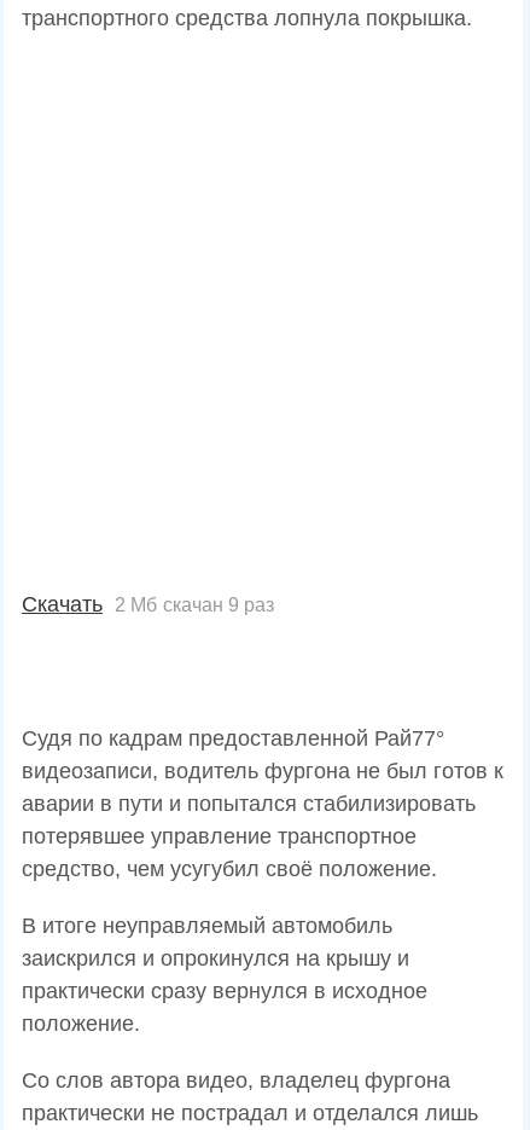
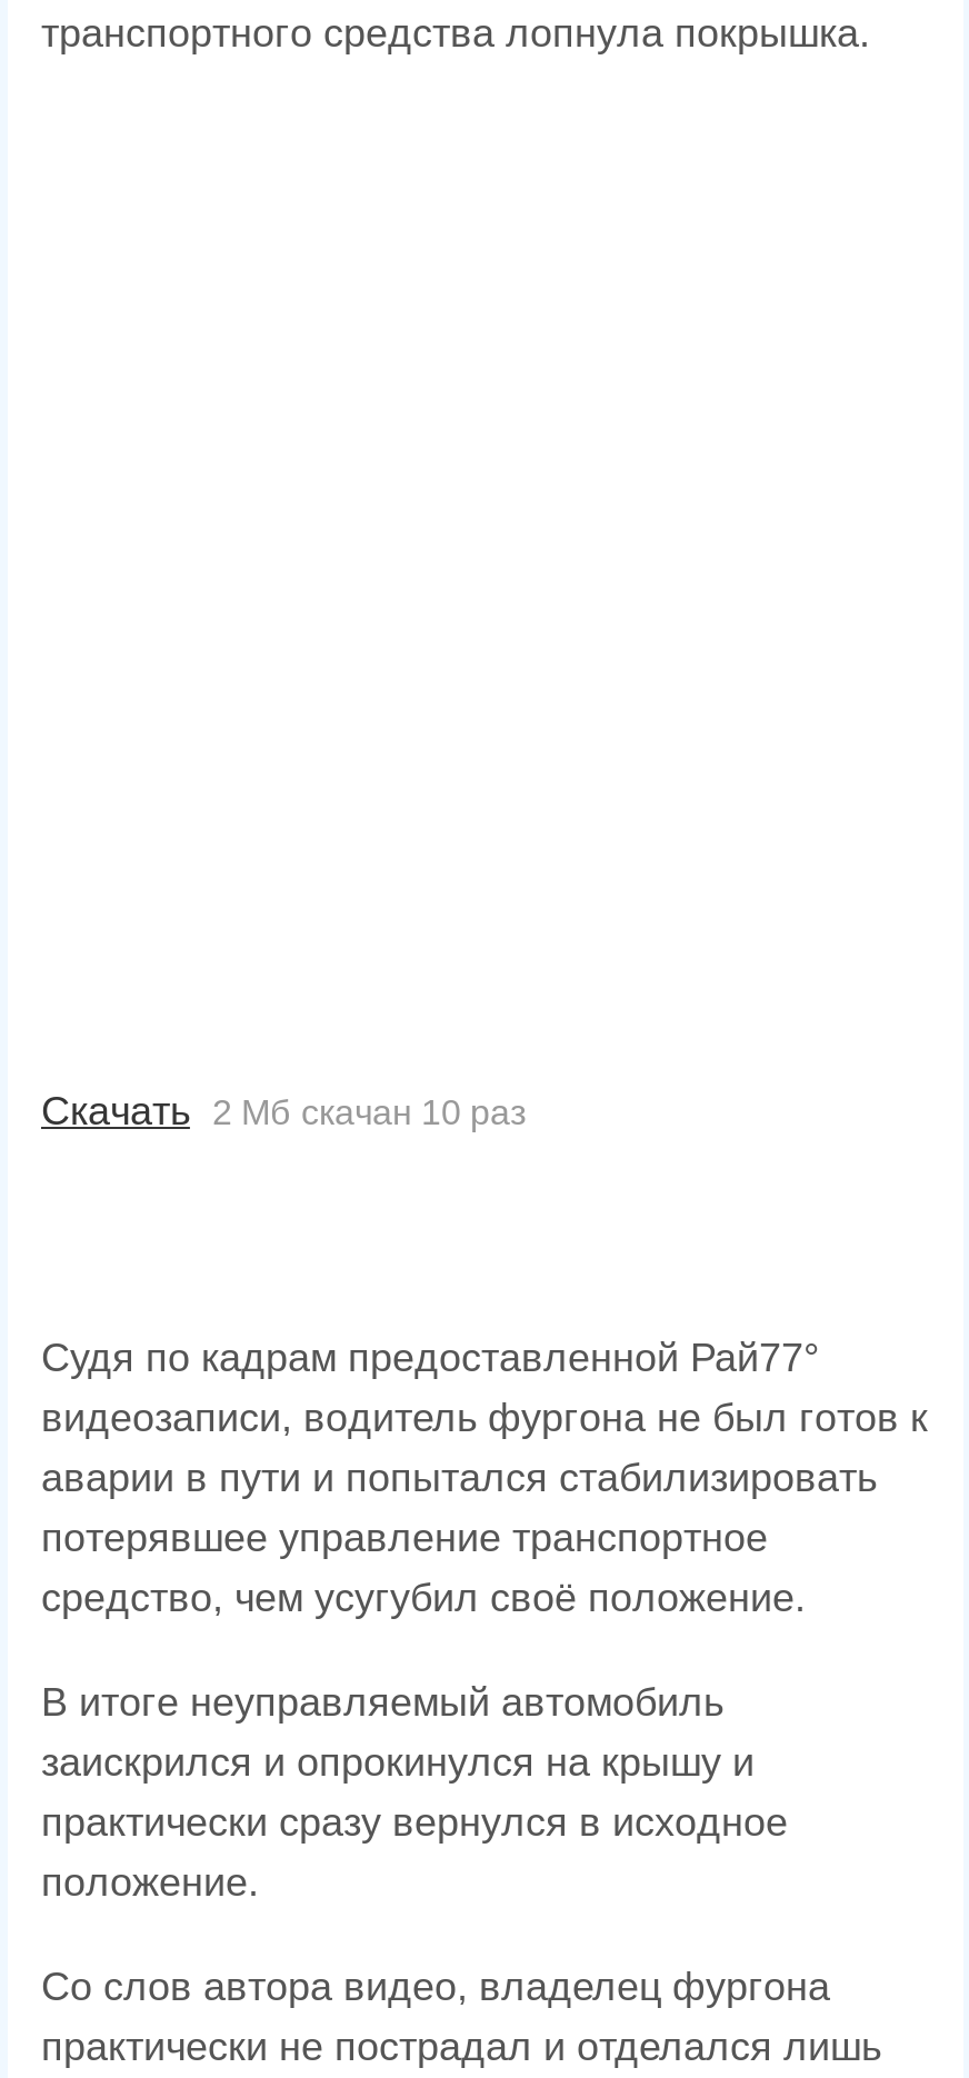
[22,592,274,616] Скачать 2 Мб скачан 9 раз -> [41,1089,526,1133] Скачать 2 Мб скачан 10 раз

